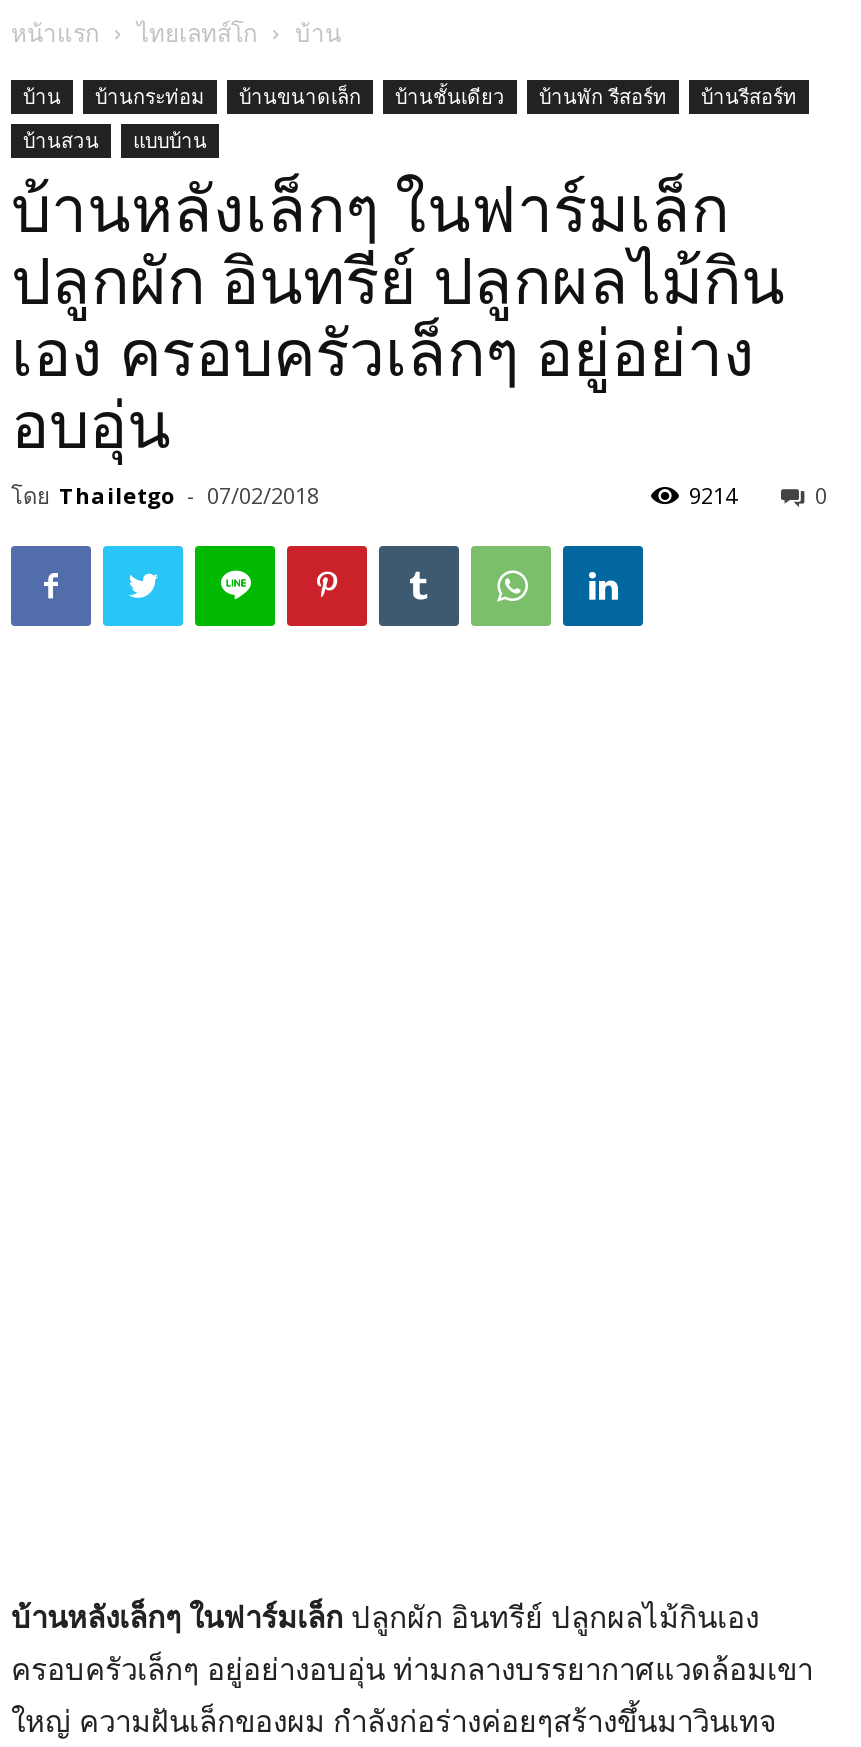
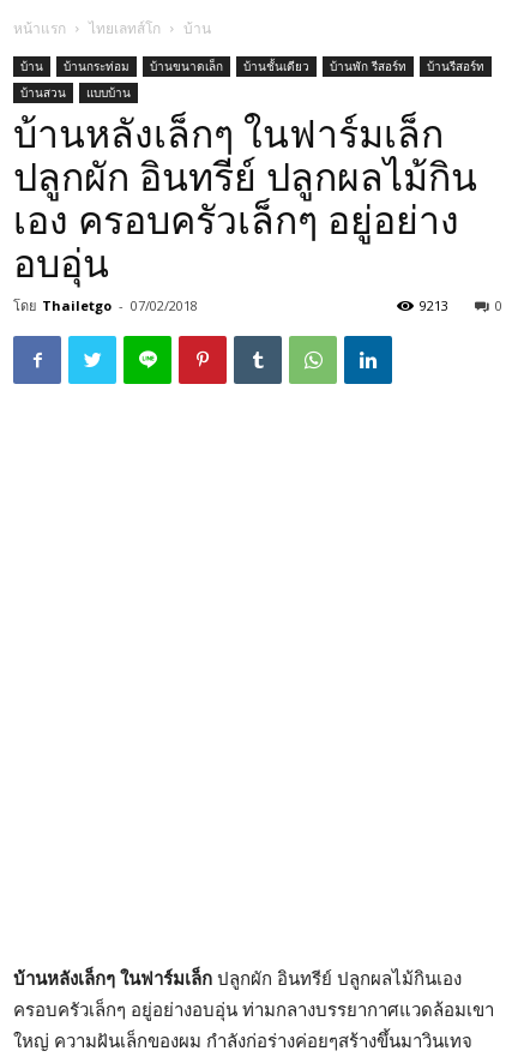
[689,480,737,510] 9214 -> [420,296,448,314] 9213

